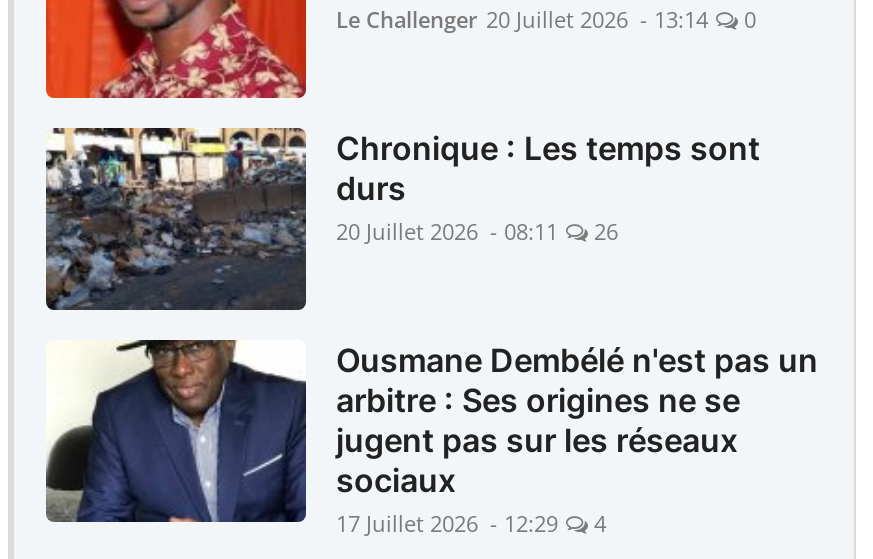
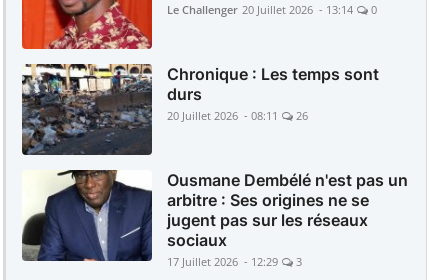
[336,509,606,539] 17 Juillet 2026 - 12:29 4 -> [167,254,302,269] 17 Juillet 2026 - 12:29 3

